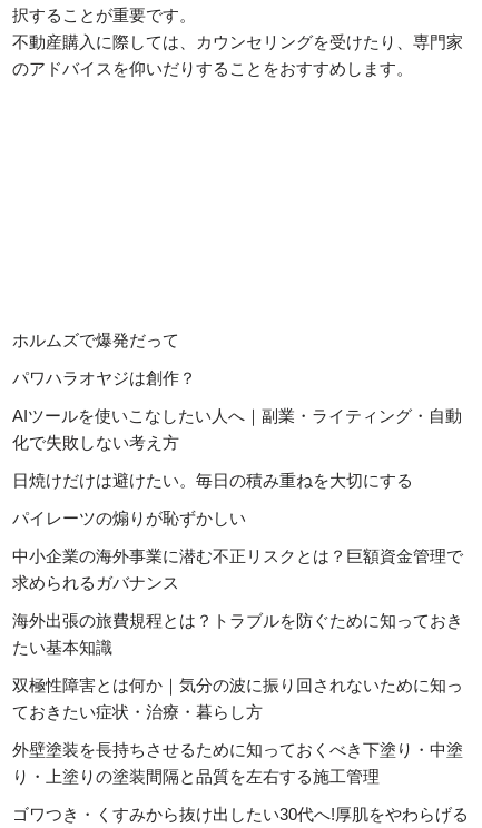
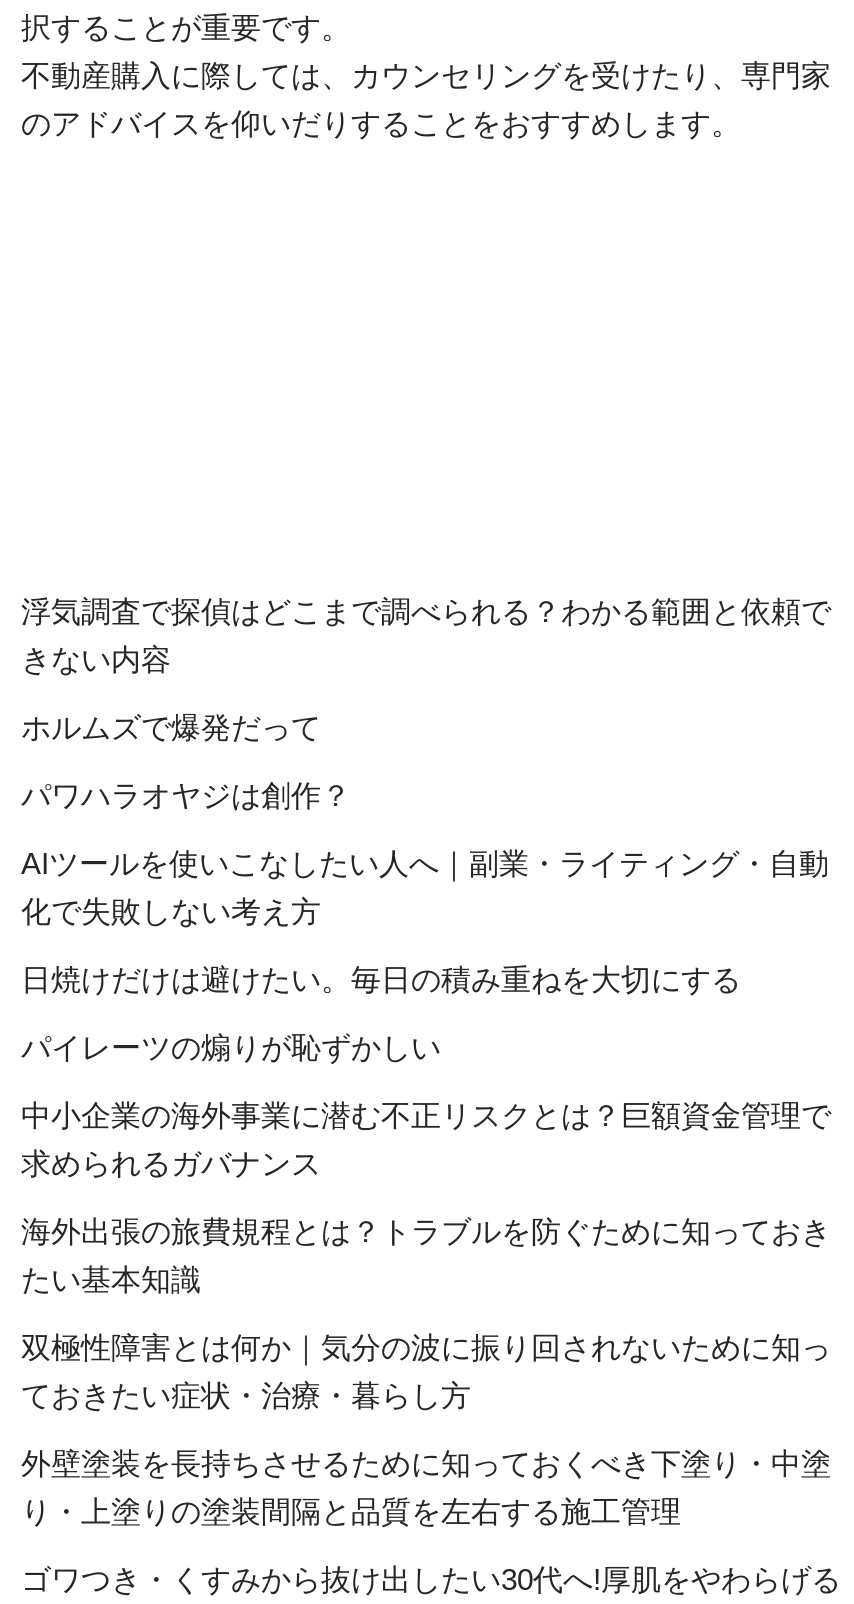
none -> [21,594,831,676] 浮気調査で探偵はどこまで調べられる？わかる範囲と依頼で | きない内容

